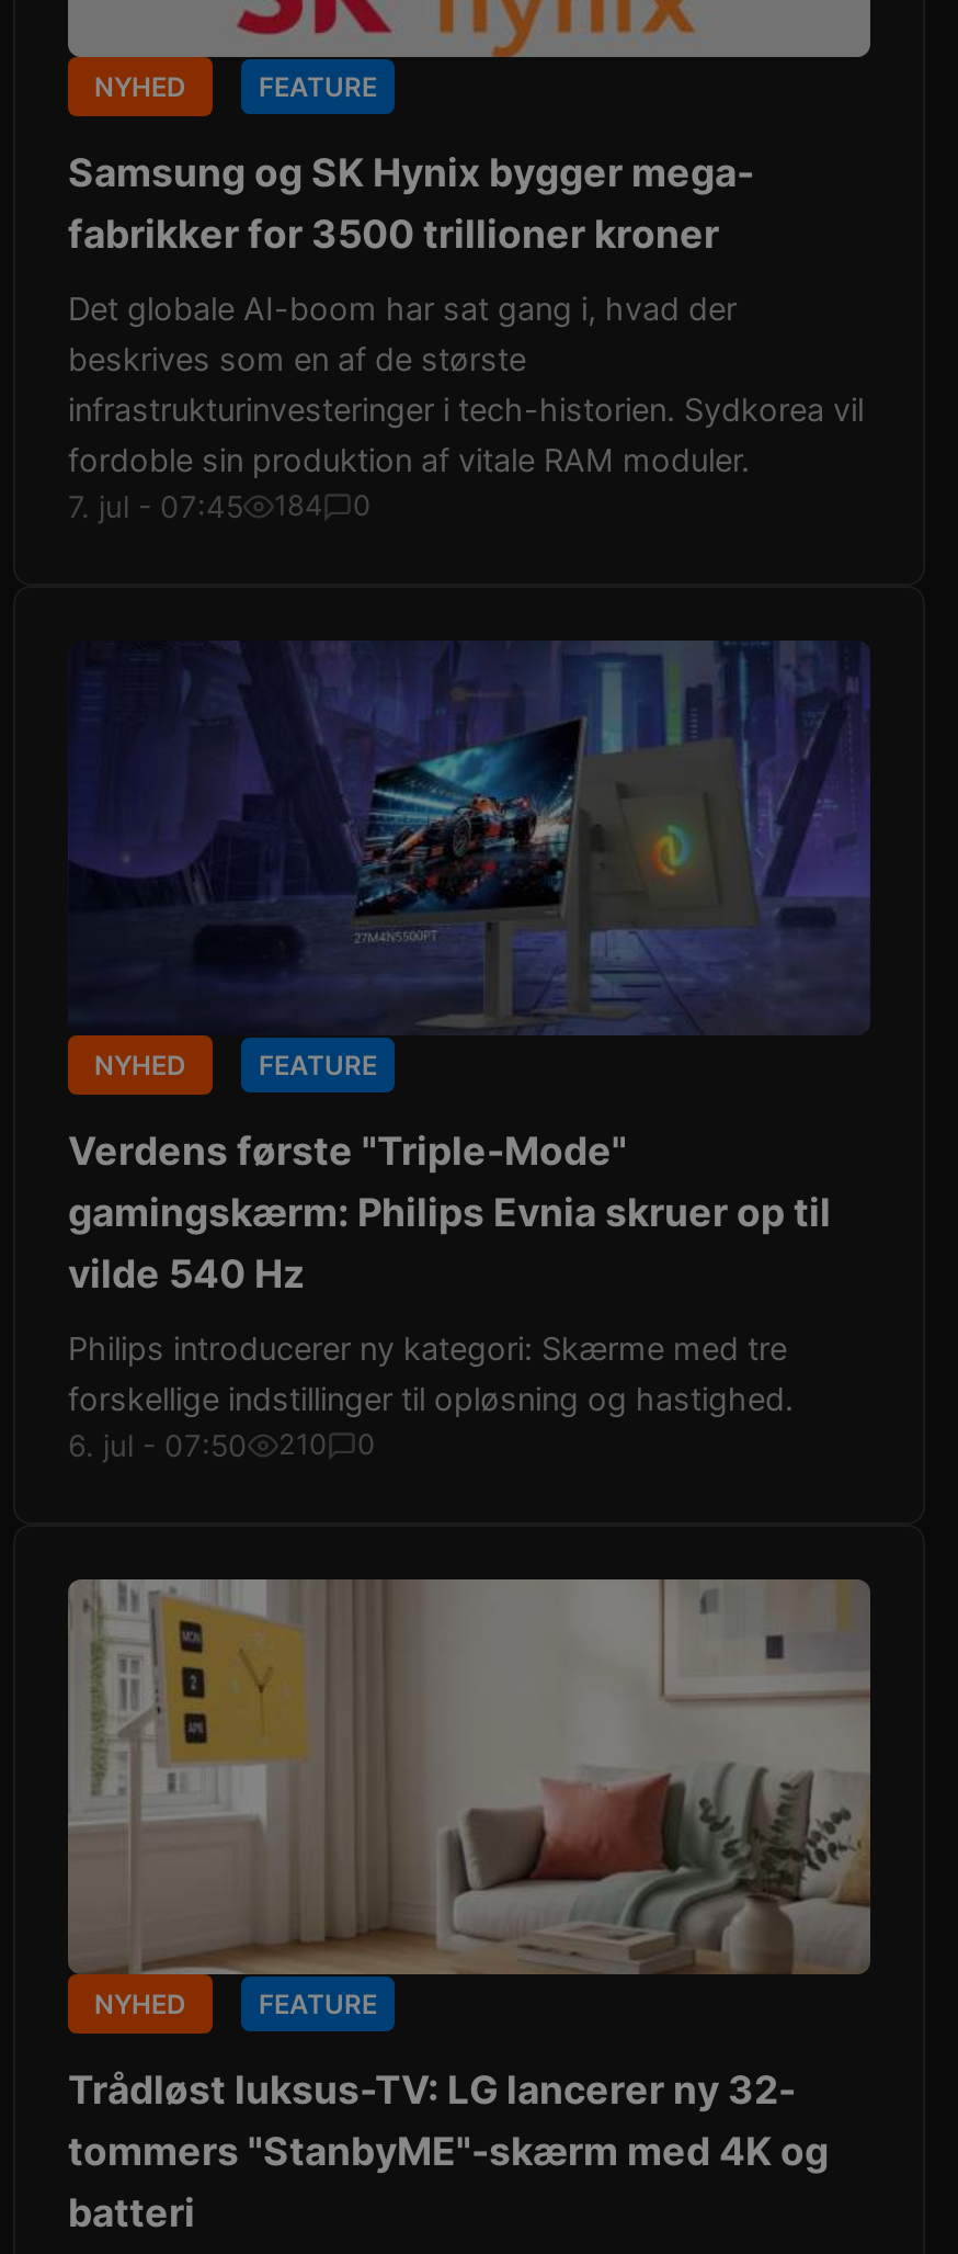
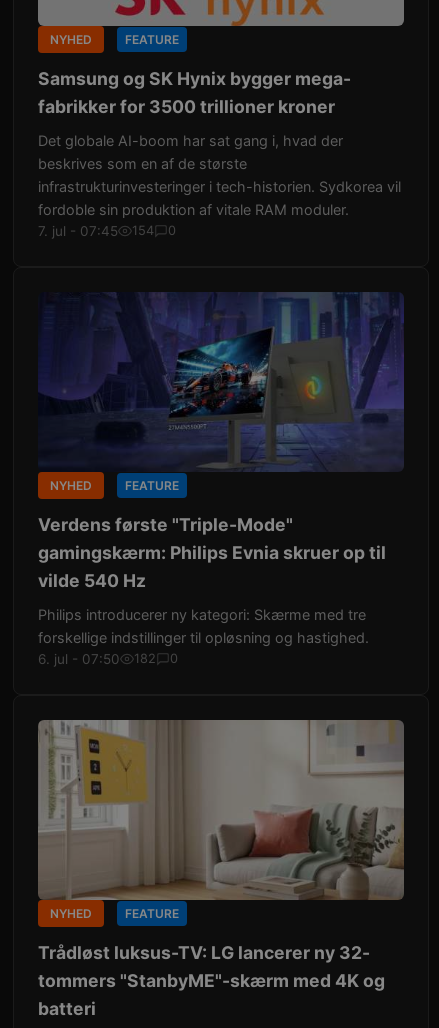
[68,489,370,524] 7. jul - 07:45 184 0 -> [38,223,176,239] 7. jul - 07:45 154 0
[68,1428,375,1463] 6. jul - 07:50 210 0 -> [38,651,178,667] 6. jul - 07:50 182 0

